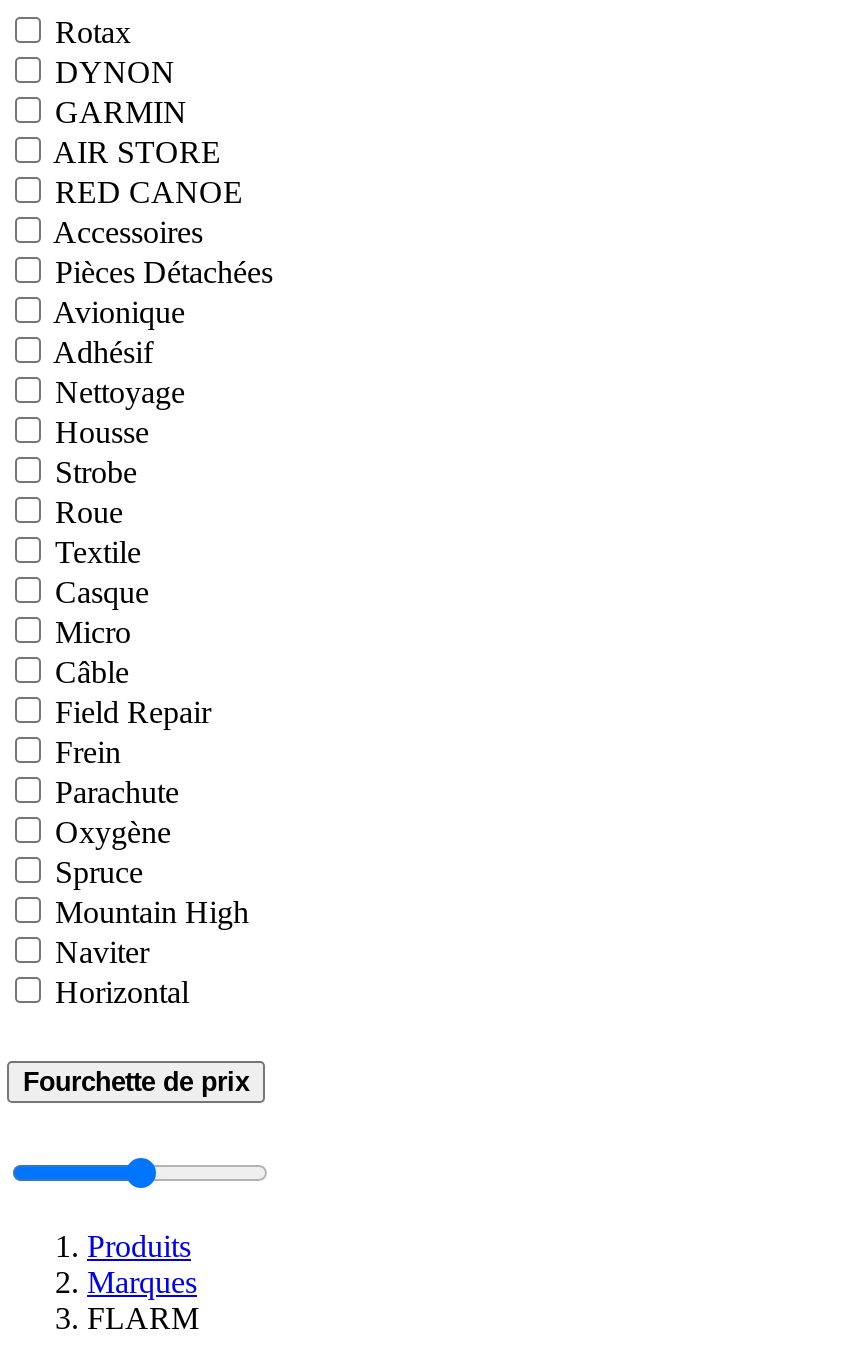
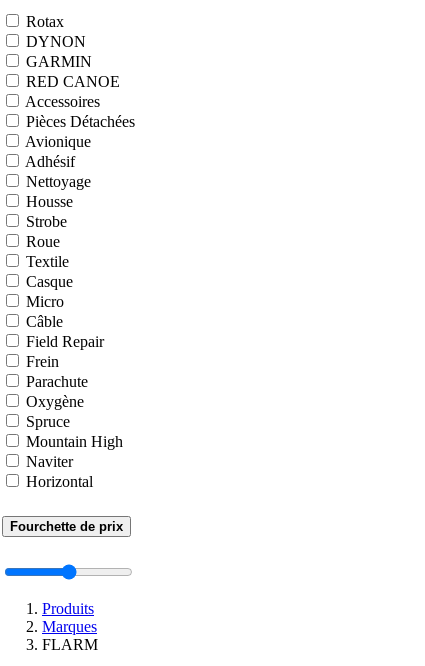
[53,136,221,170] AIR STORE -> none

